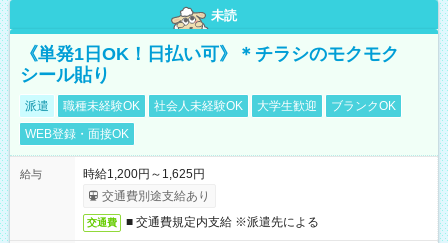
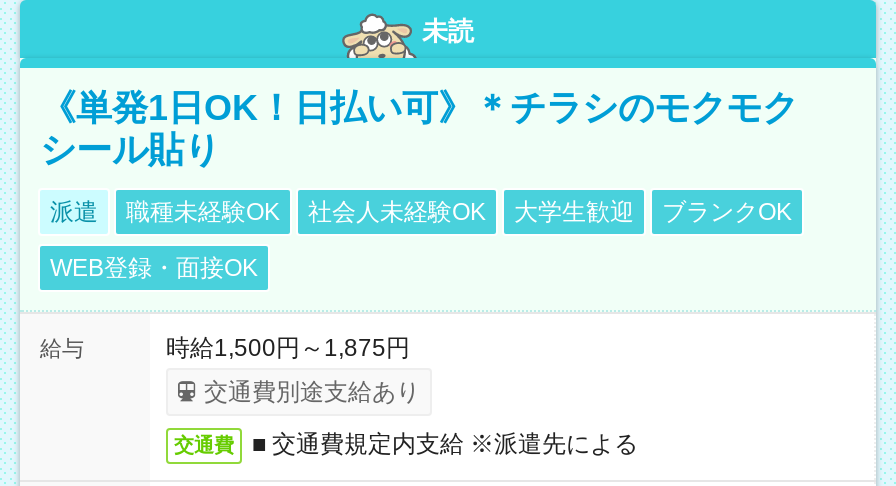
[83,167,205,181] 時給1,200円～1,625円 -> [166,334,410,362] 時給1,500円～1,875円

